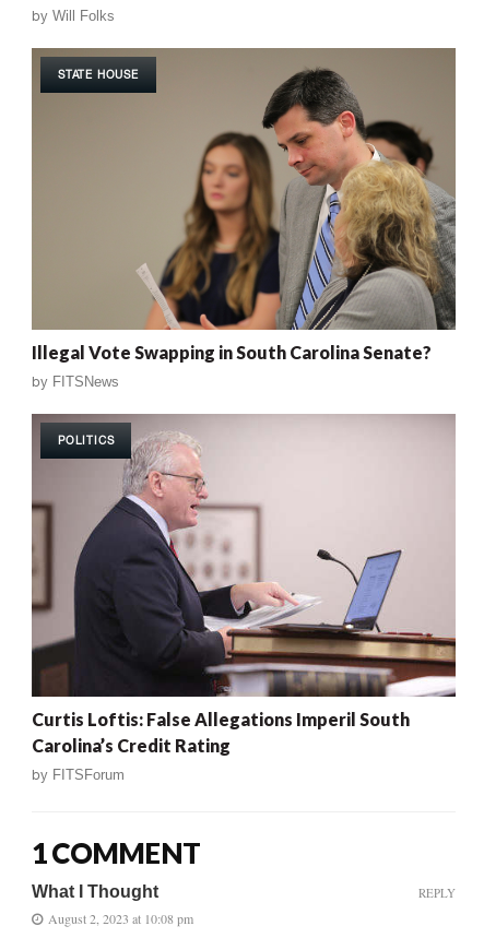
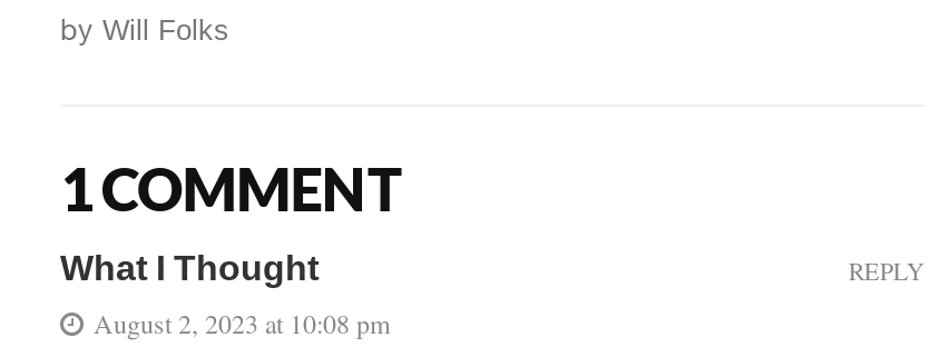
[31,47,457,331] [image] | STATE HOUSE -> none
[32,342,432,390] Illegal Vote Swapping in South Carolina Senate? | by FITSNews -> none
[31,413,457,698] [image] | POLITICS -> none
[32,709,410,783] Curtis Loftis: False Allegations Imperil South | Carolina’s Credit Rating | by FITSForum -> none

